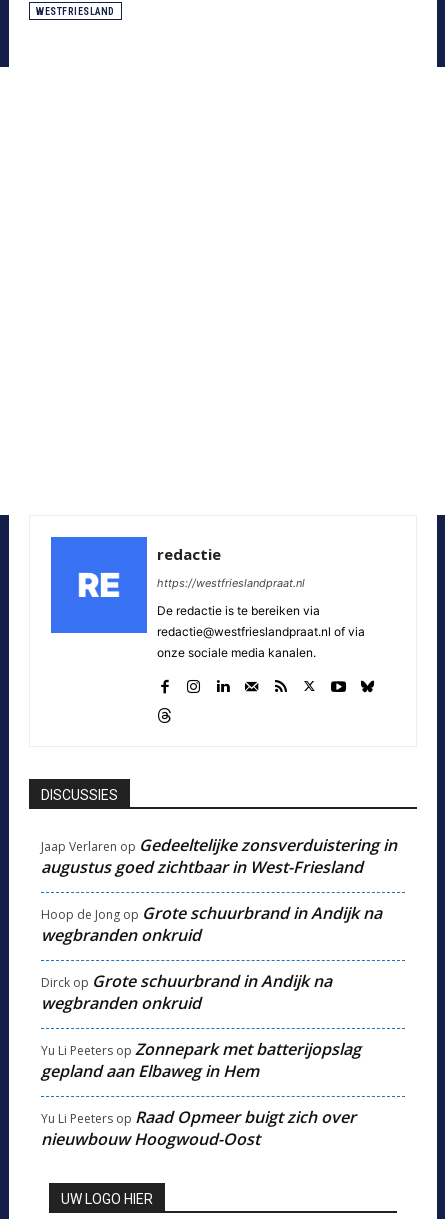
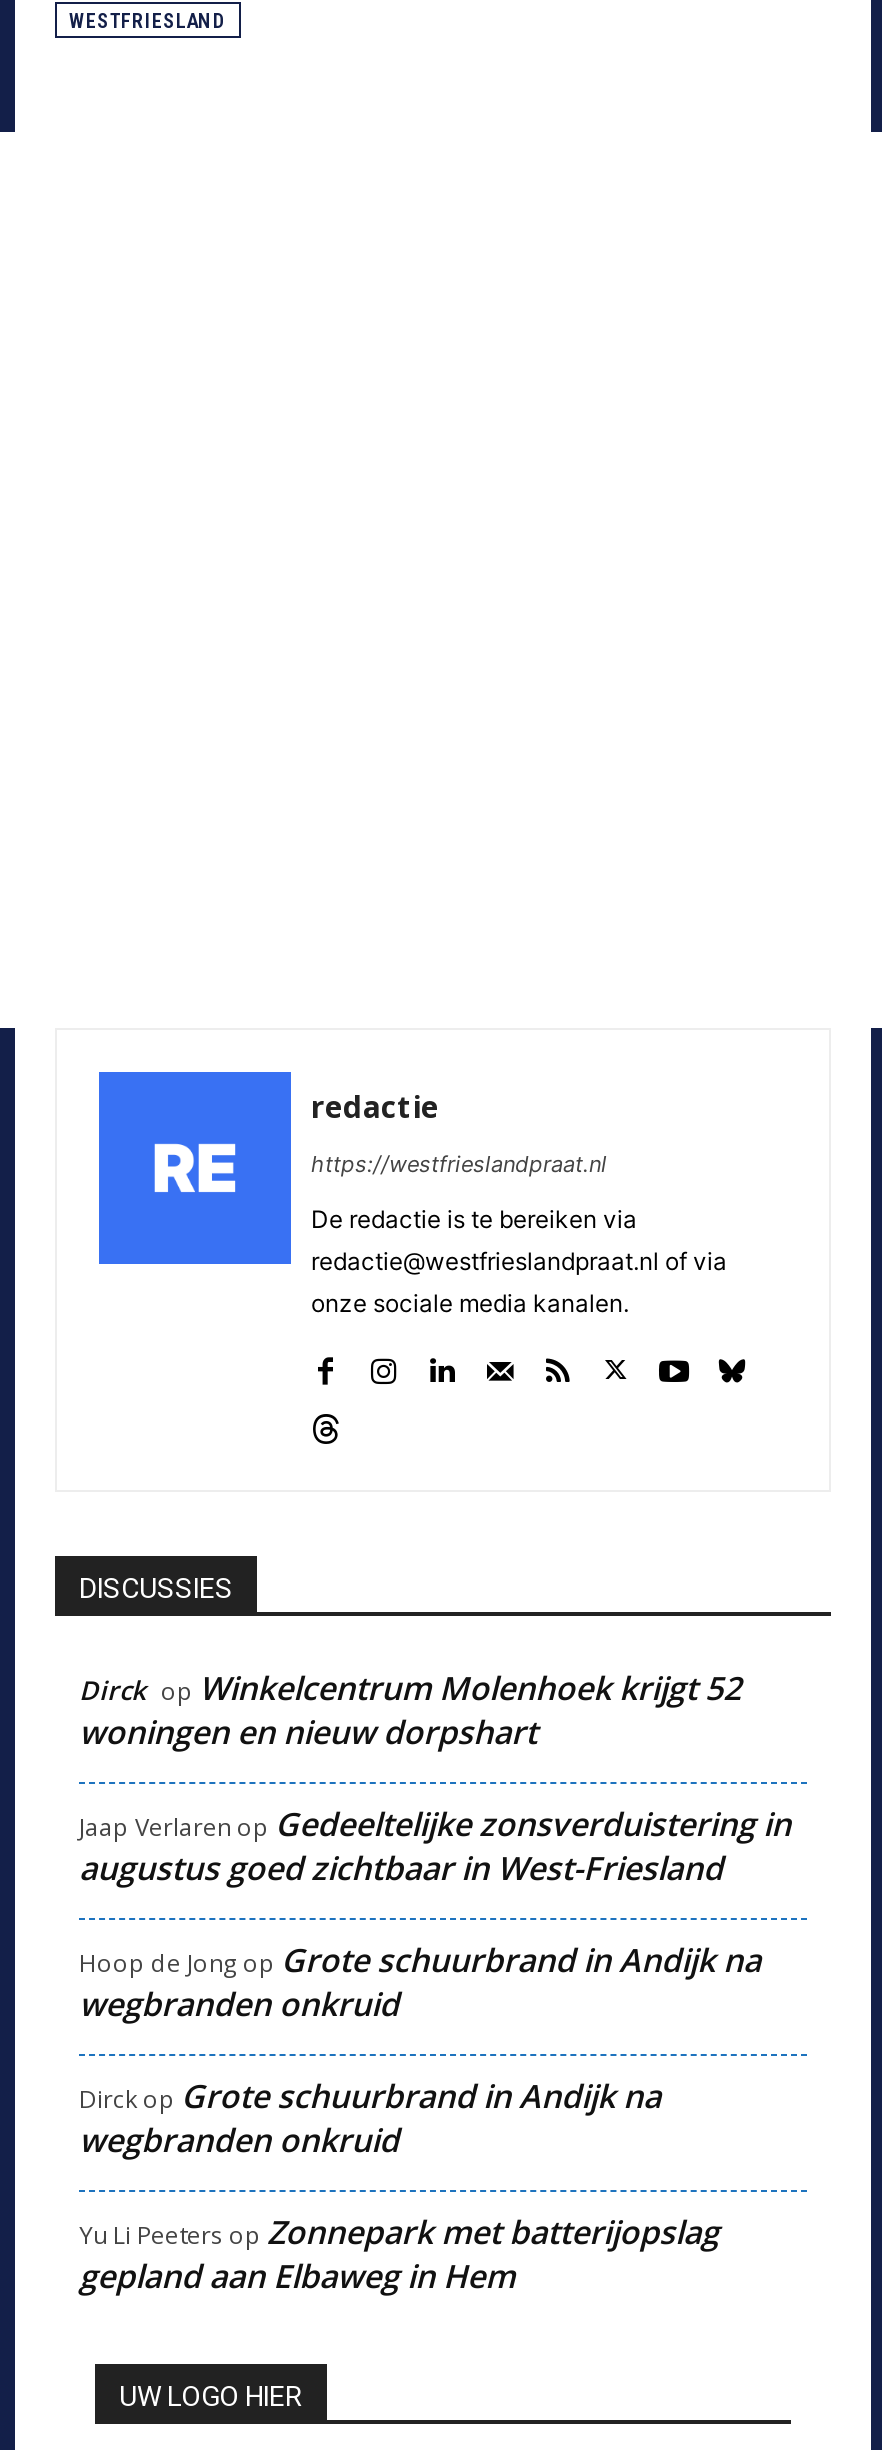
none -> [79,1667,741,1755] Dirck op Winkelcentrum Molenhoek krijgt 52 | woningen en nieuw dorpshart
moved [41,834,397,1082] -> [79,1803,791,2299]: Jaap Verlaren op Gedeeltelijke zonsverduistering in | augustus goed zichtbaar in West-Friesland | Hoop de Jong op Grote schuurbrand in Andijk na | wegbranden onkruid | Dirckop Grote schuurbrand in Andijk na | wegbranden onkruid | Yu Li Peeters op Zonnepark met batterijopslag | gepland aan Elbaweg in Hem
[41,1106,356,1150] Yu Li Peeters op Raad Opmeer buigt zich over | nieuwbouw Hoogwoud-Oost -> none

